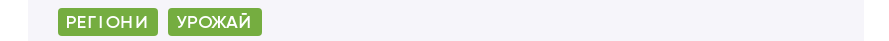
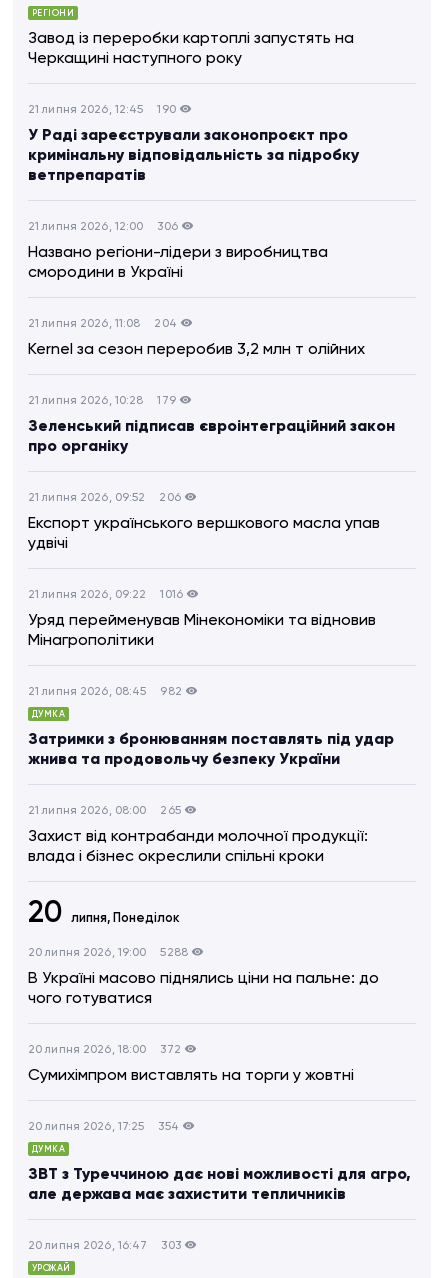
none -> [28,28,411,1252] Завод із переробки картоплі запустять на | Черкащині наступного року | 21 липня 2026, 12:45 | 190 | У Раді зареєстрували законопроєкт про | кримінальну відповідальність за підробку | ветпрепаратів | 21 липня 2026, 12:00 | 306 | Названо регіони-лідери з виробництва | смородини в Україні | 21 липня 2026, 11:08 | 204 | Kernel за сезон переробив 3,2 млн т олійних | 21 липня 2026, 10:28 | 179 | Зеленський підписав євроінтеграційний закон | про органіку | 21 липня 2026, 09:52 | 206 | Експорт українського вершкового масла упав | удвічі | 21 липня 2026, 09:22 | 1016 | Уряд перейменував Мінекономіки та відновив | Мінагрополітики | 21 липня 2026, 08:45 | 982 | ДУМКА | Затримки з бронюванням поставлять під удар | жнива та продовольчу безпеку України | 21 липня 2026, 08:00 | 265 | Захист від контрабанди молочної продукції: | влада і бізнес окреслили спільні кроки | 20 липня,Понеділок | 20 липня 2026, 19:00 | 5288 | В Україні масово піднялись ціни на пальне: до | чого готуватися | 20 липня 2026, 18:00 | 372 | Сумихімпром виставлять на торги у жовтні | 20 липня 2026, 17:25 | 354 | ДУМКА | ЗВТ з Туреччиною дає нові можливості для агро, | але держава має захистити тепличників | 20 липня 2026, 16:47 | 303

